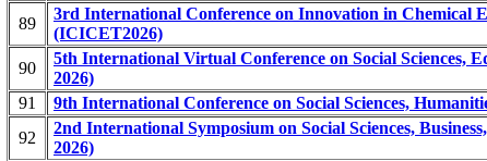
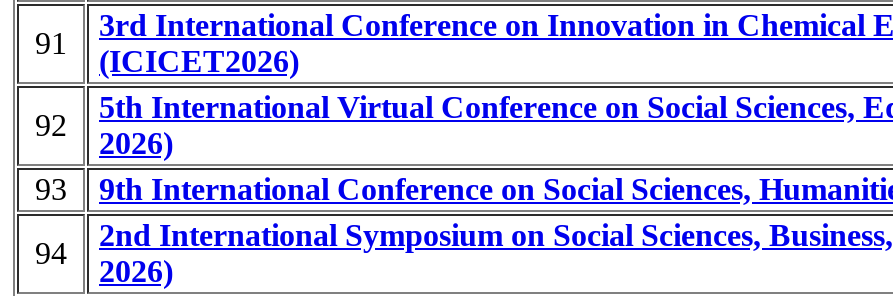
[19,14,36,33] 89 -> [35,26,67,60] 91
[19,59,36,77] 90 -> [35,108,67,142] 92
[19,94,36,112] 91 -> [35,172,67,206] 93
[19,128,36,147] 92 -> [35,236,67,270] 94

